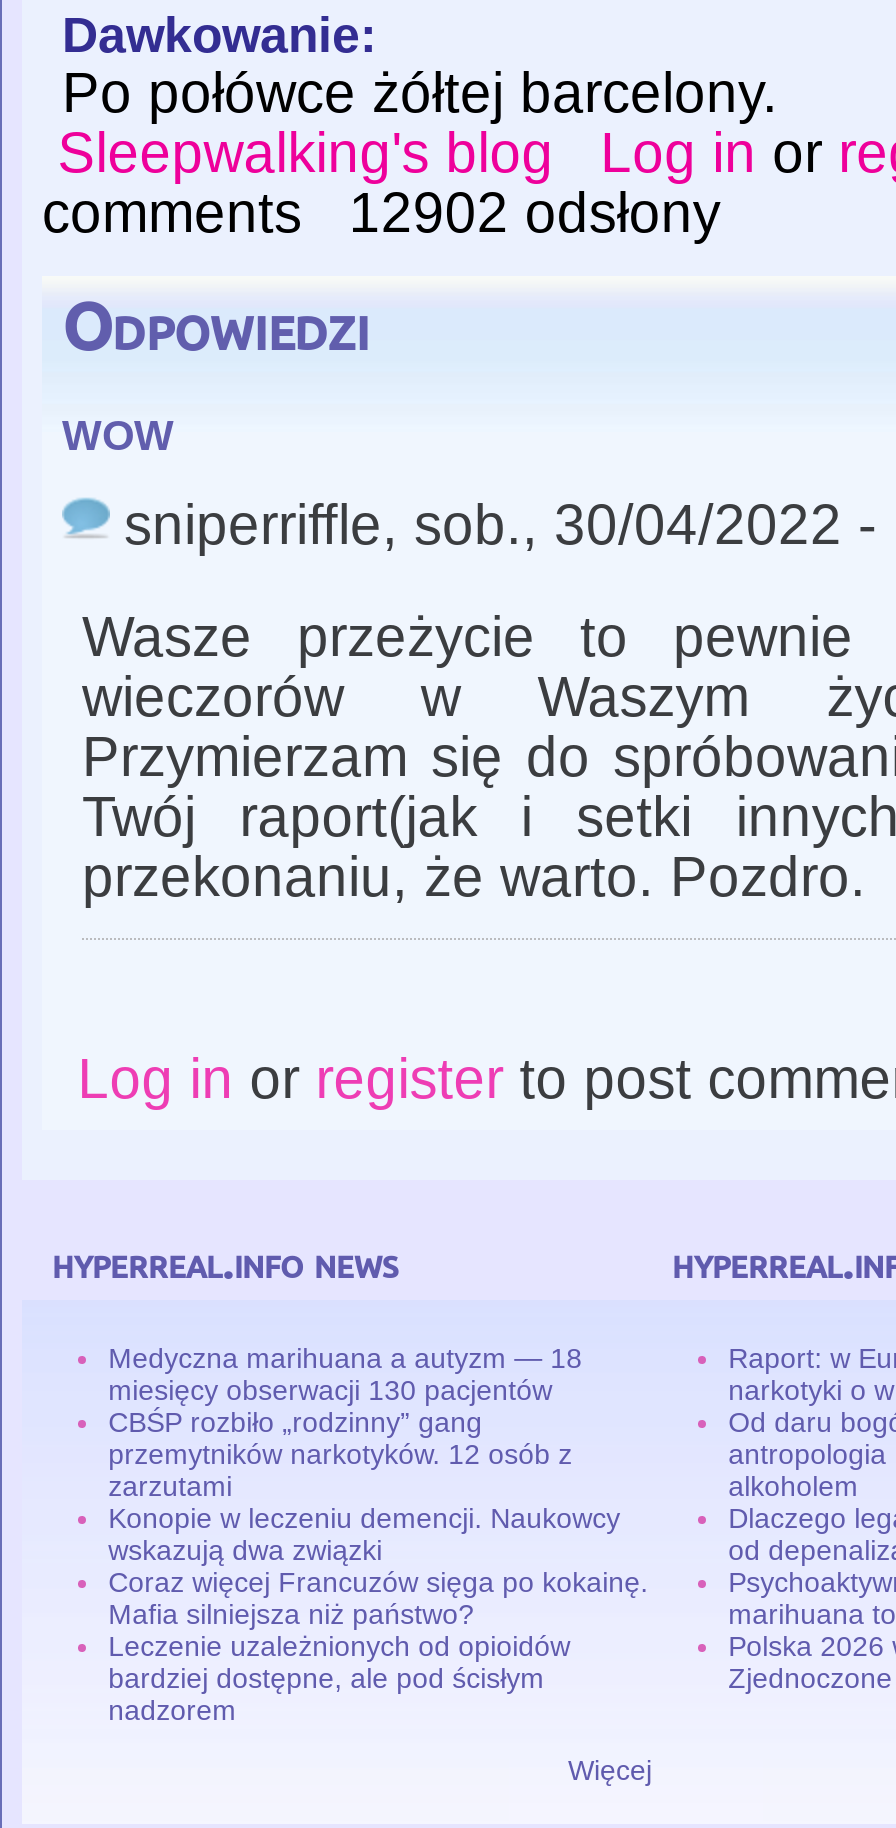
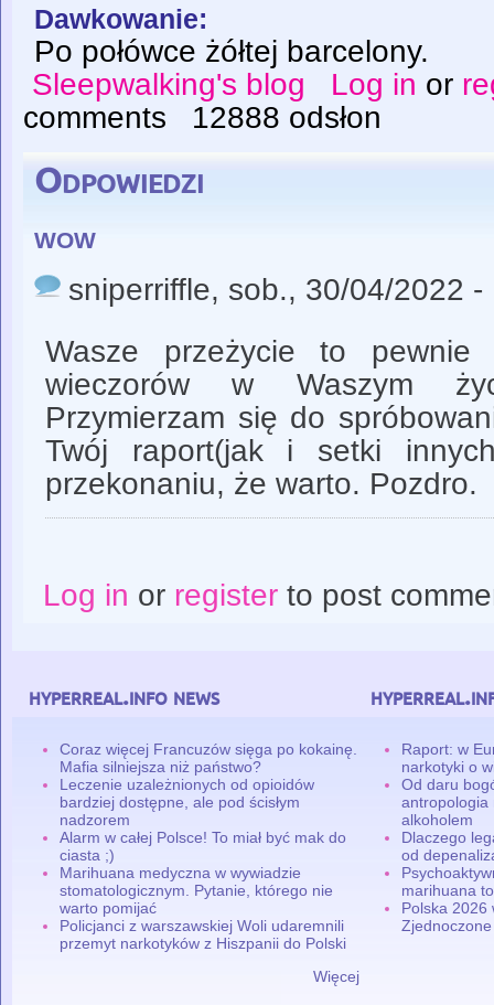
[42,183,721,245] comments 12902 odsłony -> [23,101,382,135] comments 12888 odsłon
[108,1342,620,1566] Medyczna marihuana a autyzm — 18 | miesięcy obserwacji 130 pacjentów | CBŚP rozbiło „rodzinny” gang | przemytników narkotyków. 12 osób z | zarzutami | Konopie w leczeniu demencji. Naukowcy | wskazują dwa związki -> none
none -> [60,828,346,952] Alarm w całej Polsce! To miał być mak do | ciasta ;) | Marihuana medyczna w wywiadzie | stomatologicznym. Pytanie, którego nie | warto pomijać | Policjanci z warszawskiej Woli udaremnili | przemyt narkotyków z Hiszpanii do Polski
moved [108,1566,648,1726] -> [60,740,357,828]: Coraz więcej Francuzów sięga po kokainę. | Mafia silniejsza niż państwo? | Leczenie uzależnionych od opioidów | bardziej dostępne, ale pod ścisłym | nadzorem

